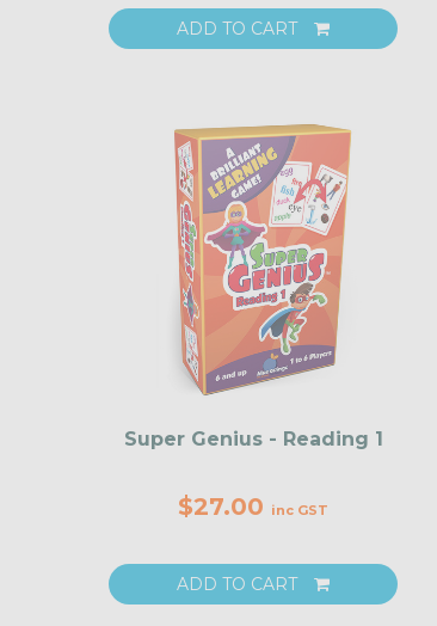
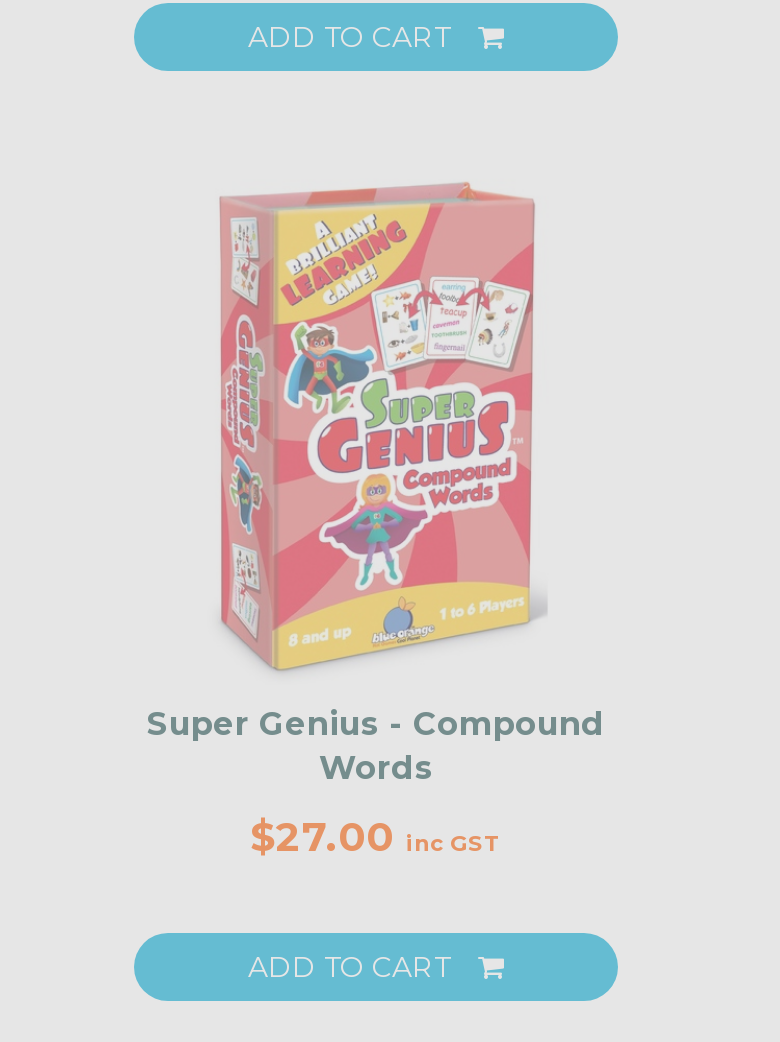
[124,116,383,450] [image] | Super Genius - Reading 1 -> [147,181,605,787] [image] | Super Genius - Compound | Words

